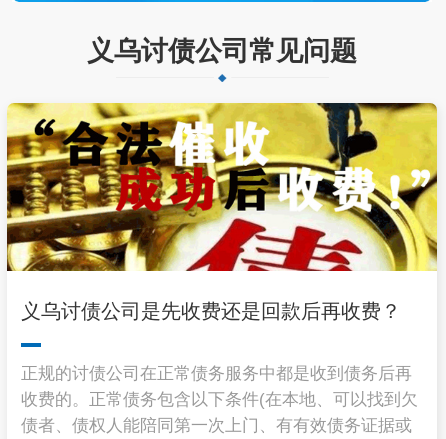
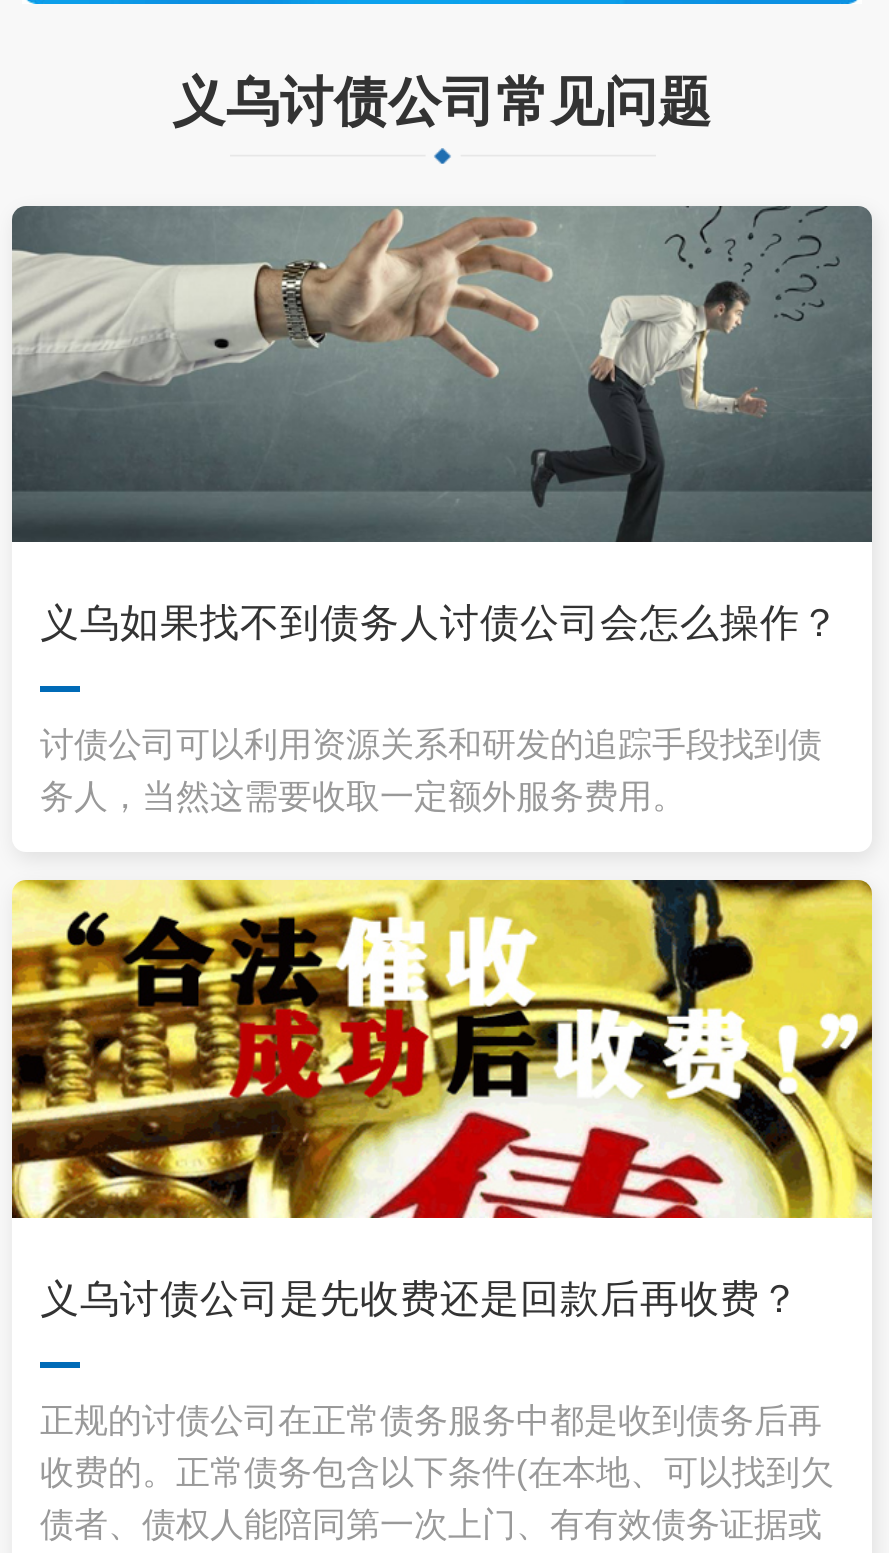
none -> [10,204,874,816] [image] | 义乌如果找不到债务人讨债公司会怎么操作？ | 讨债公司可以利用资源关系和研发的追踪手段找到债 | 务人，当然这需要收取一定额外服务费用。

